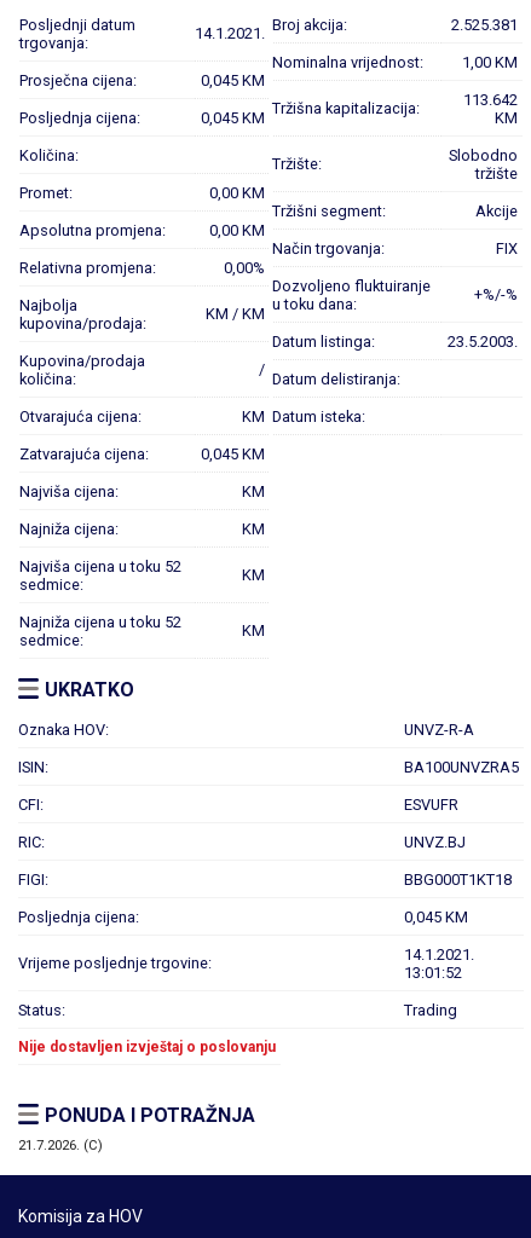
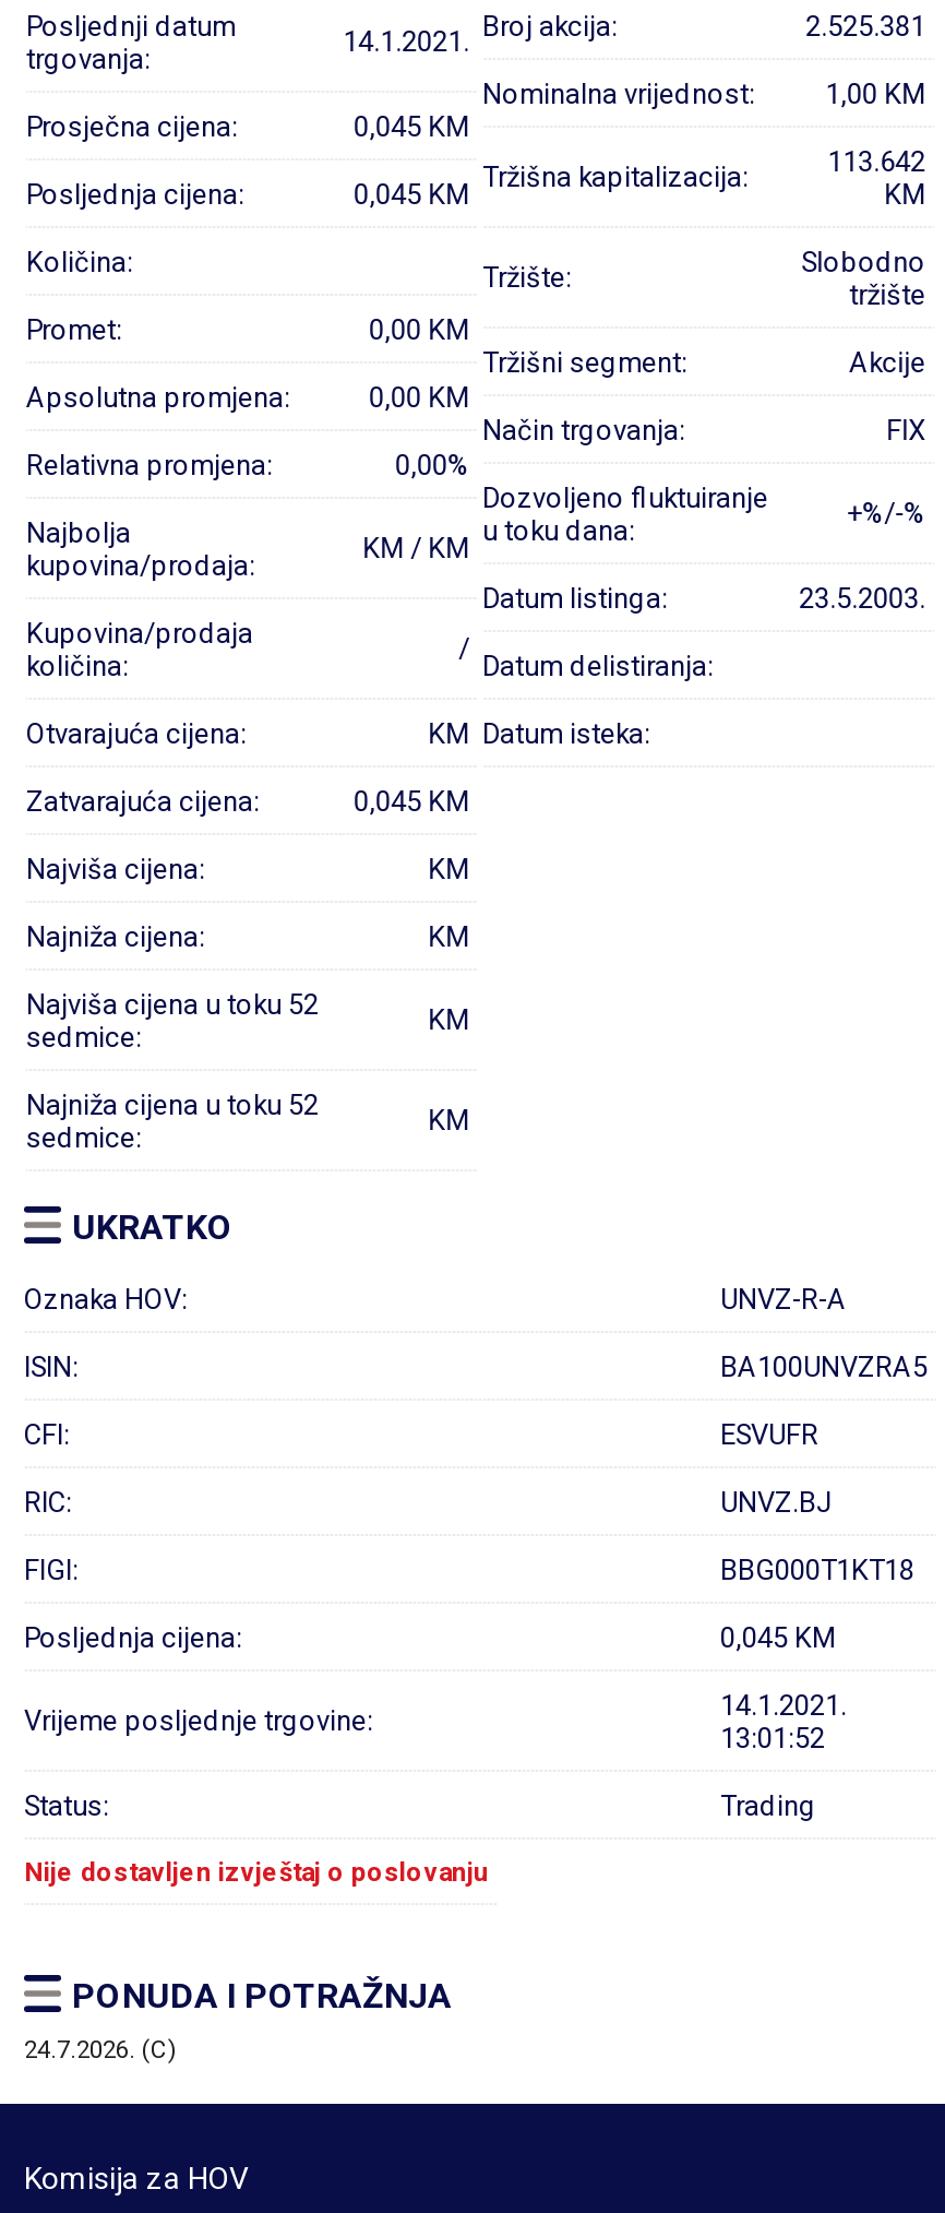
[18,1137,103,1153] 21.7.2026. (C) -> [24,2036,177,2064] 24.7.2026. (C)

